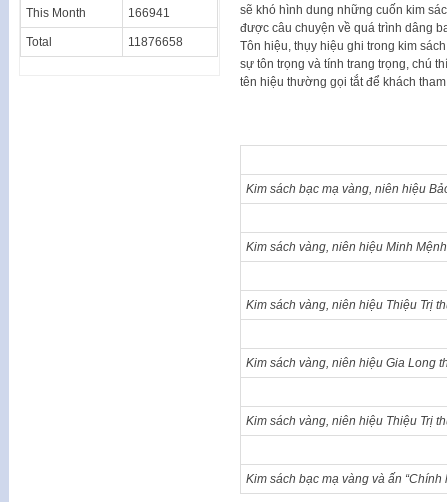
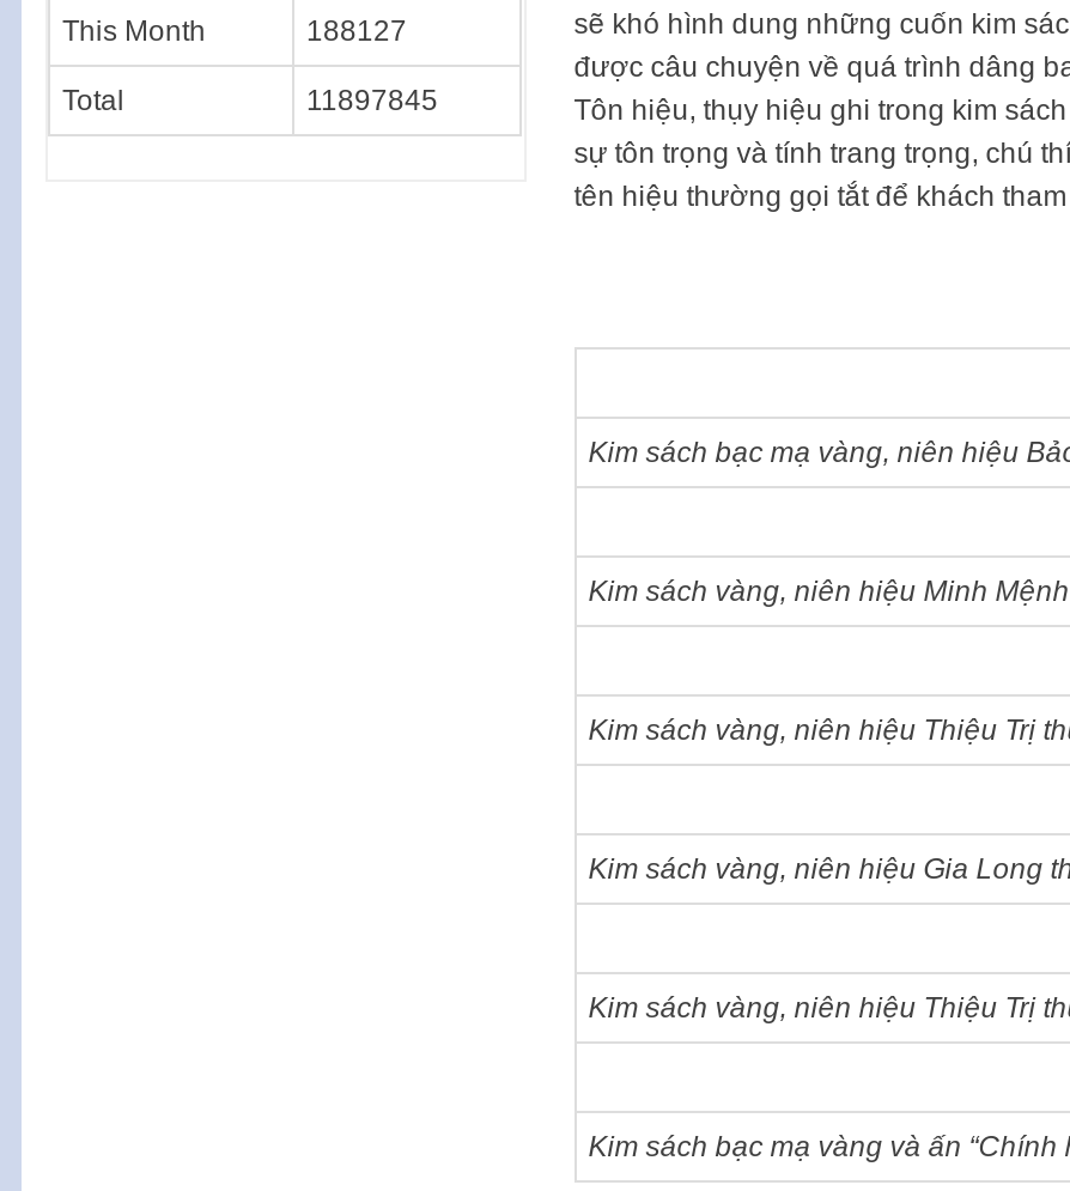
[128,6,170,20] 166941 -> [306,14,407,48] 188127
[128,35,183,49] 11876658 -> [306,84,438,117] 11897845

